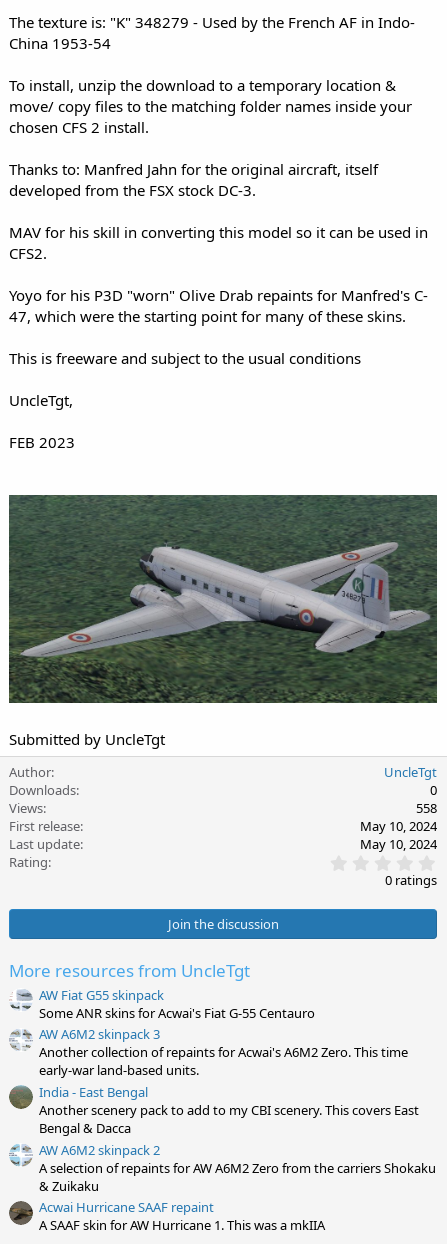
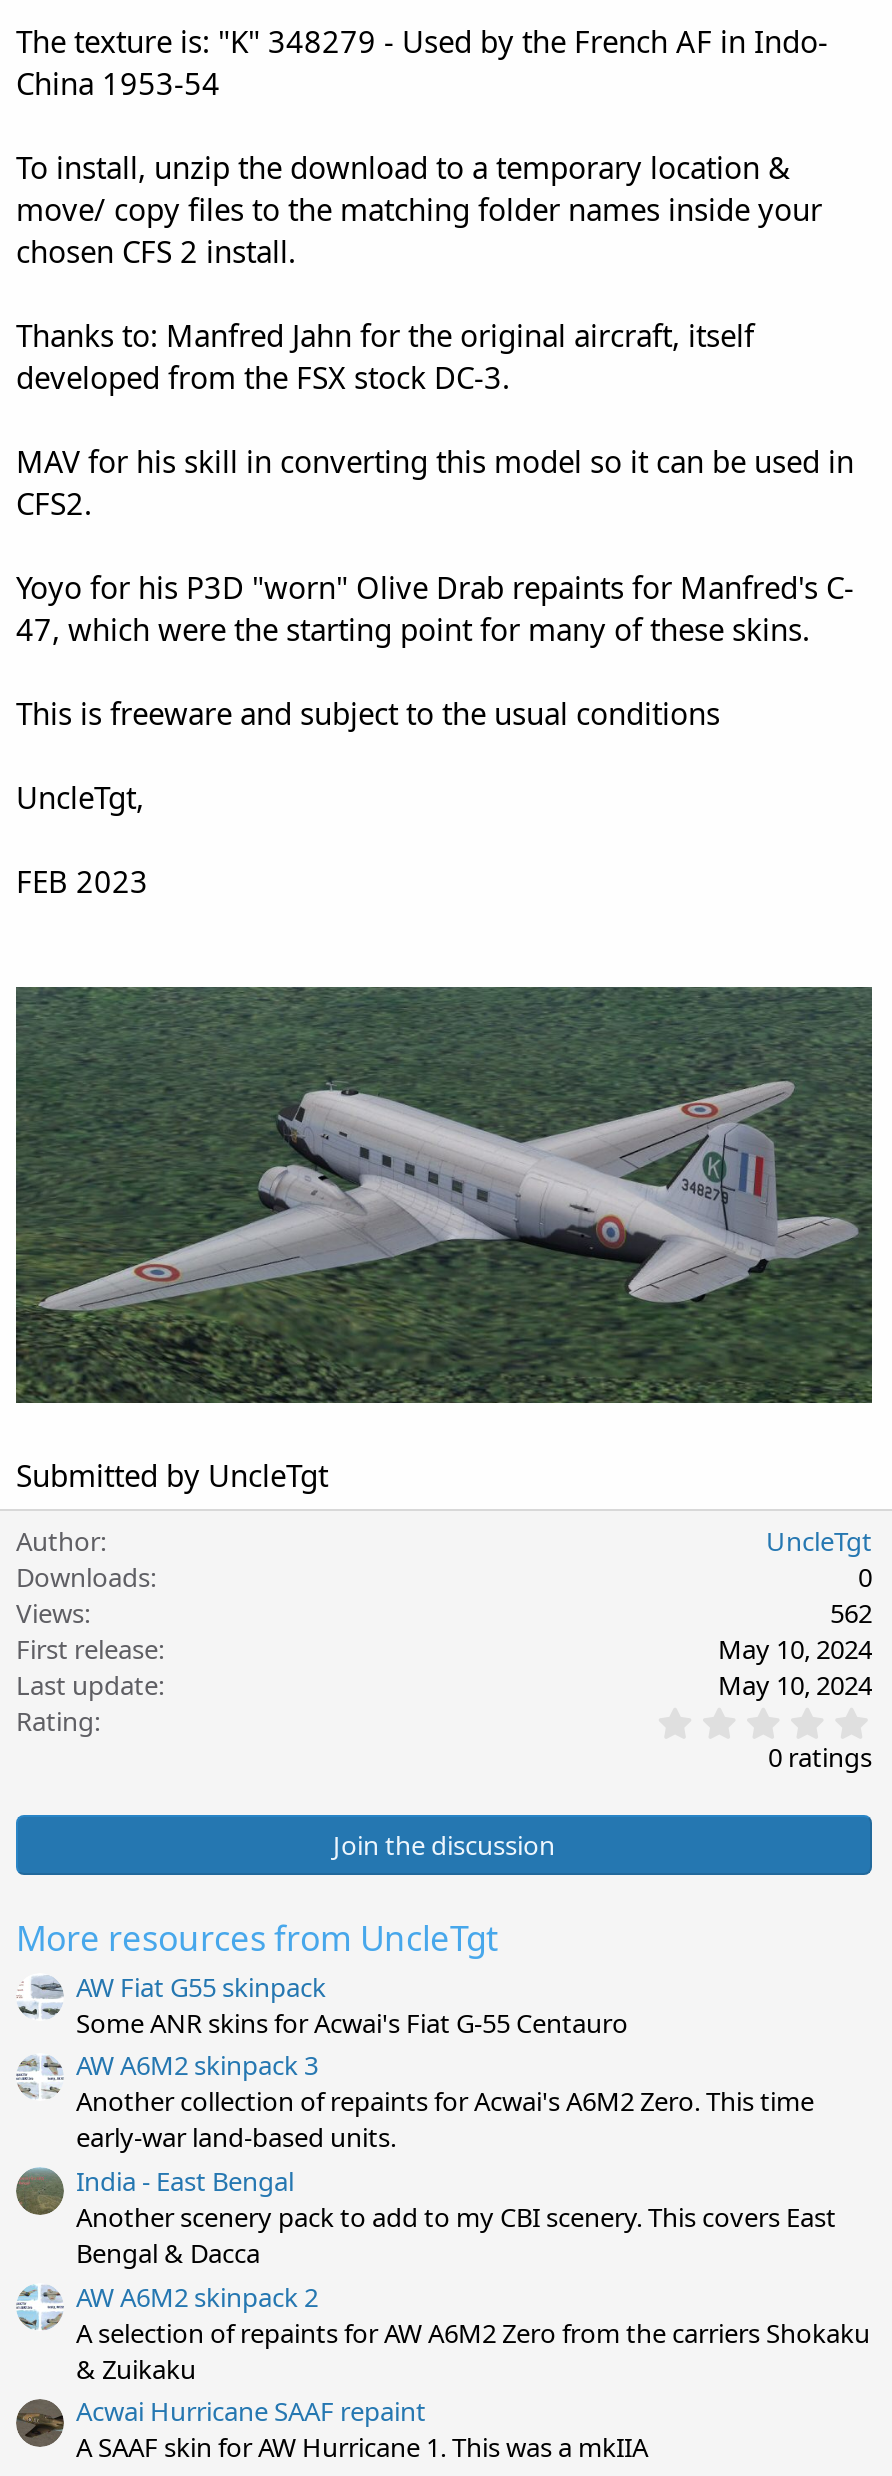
[416,799,437,817] 558 -> [830,1595,872,1631] 562

